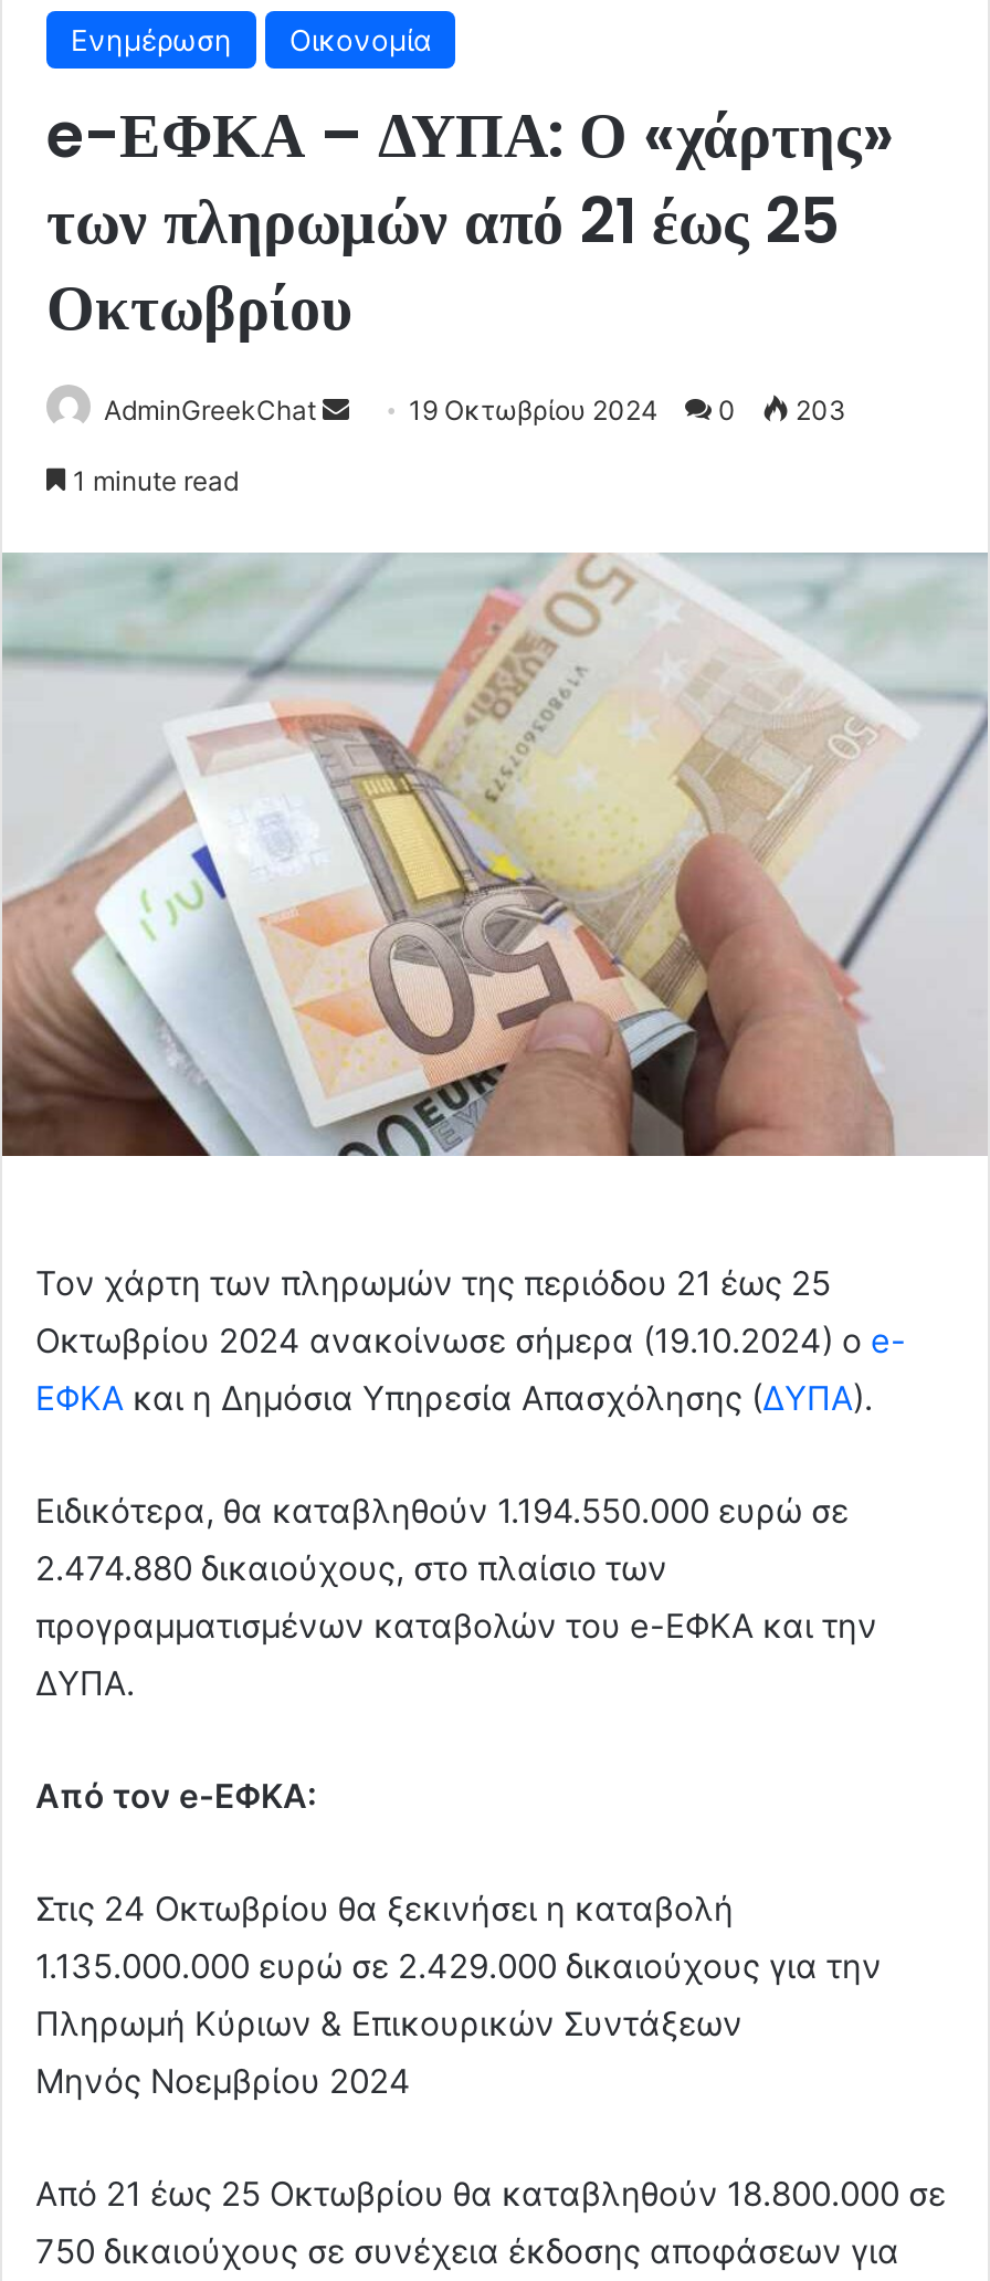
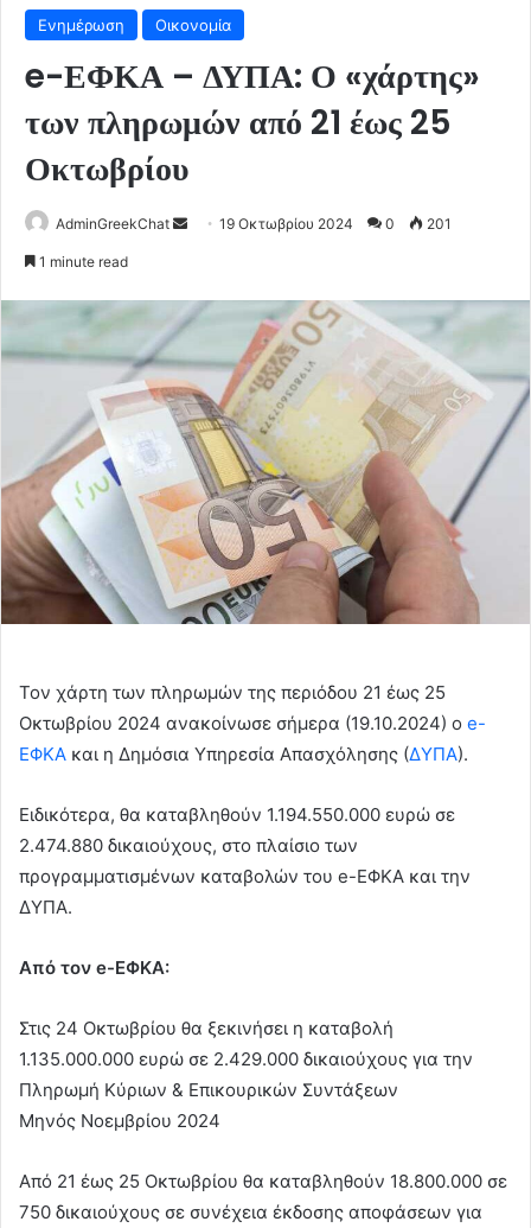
[789,393,846,427] 203 -> [423,215,452,233] 201

